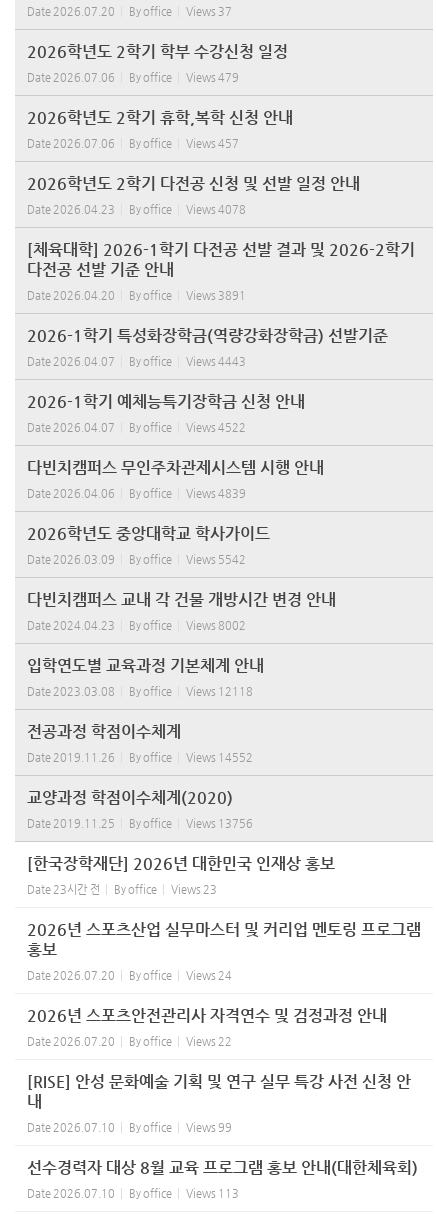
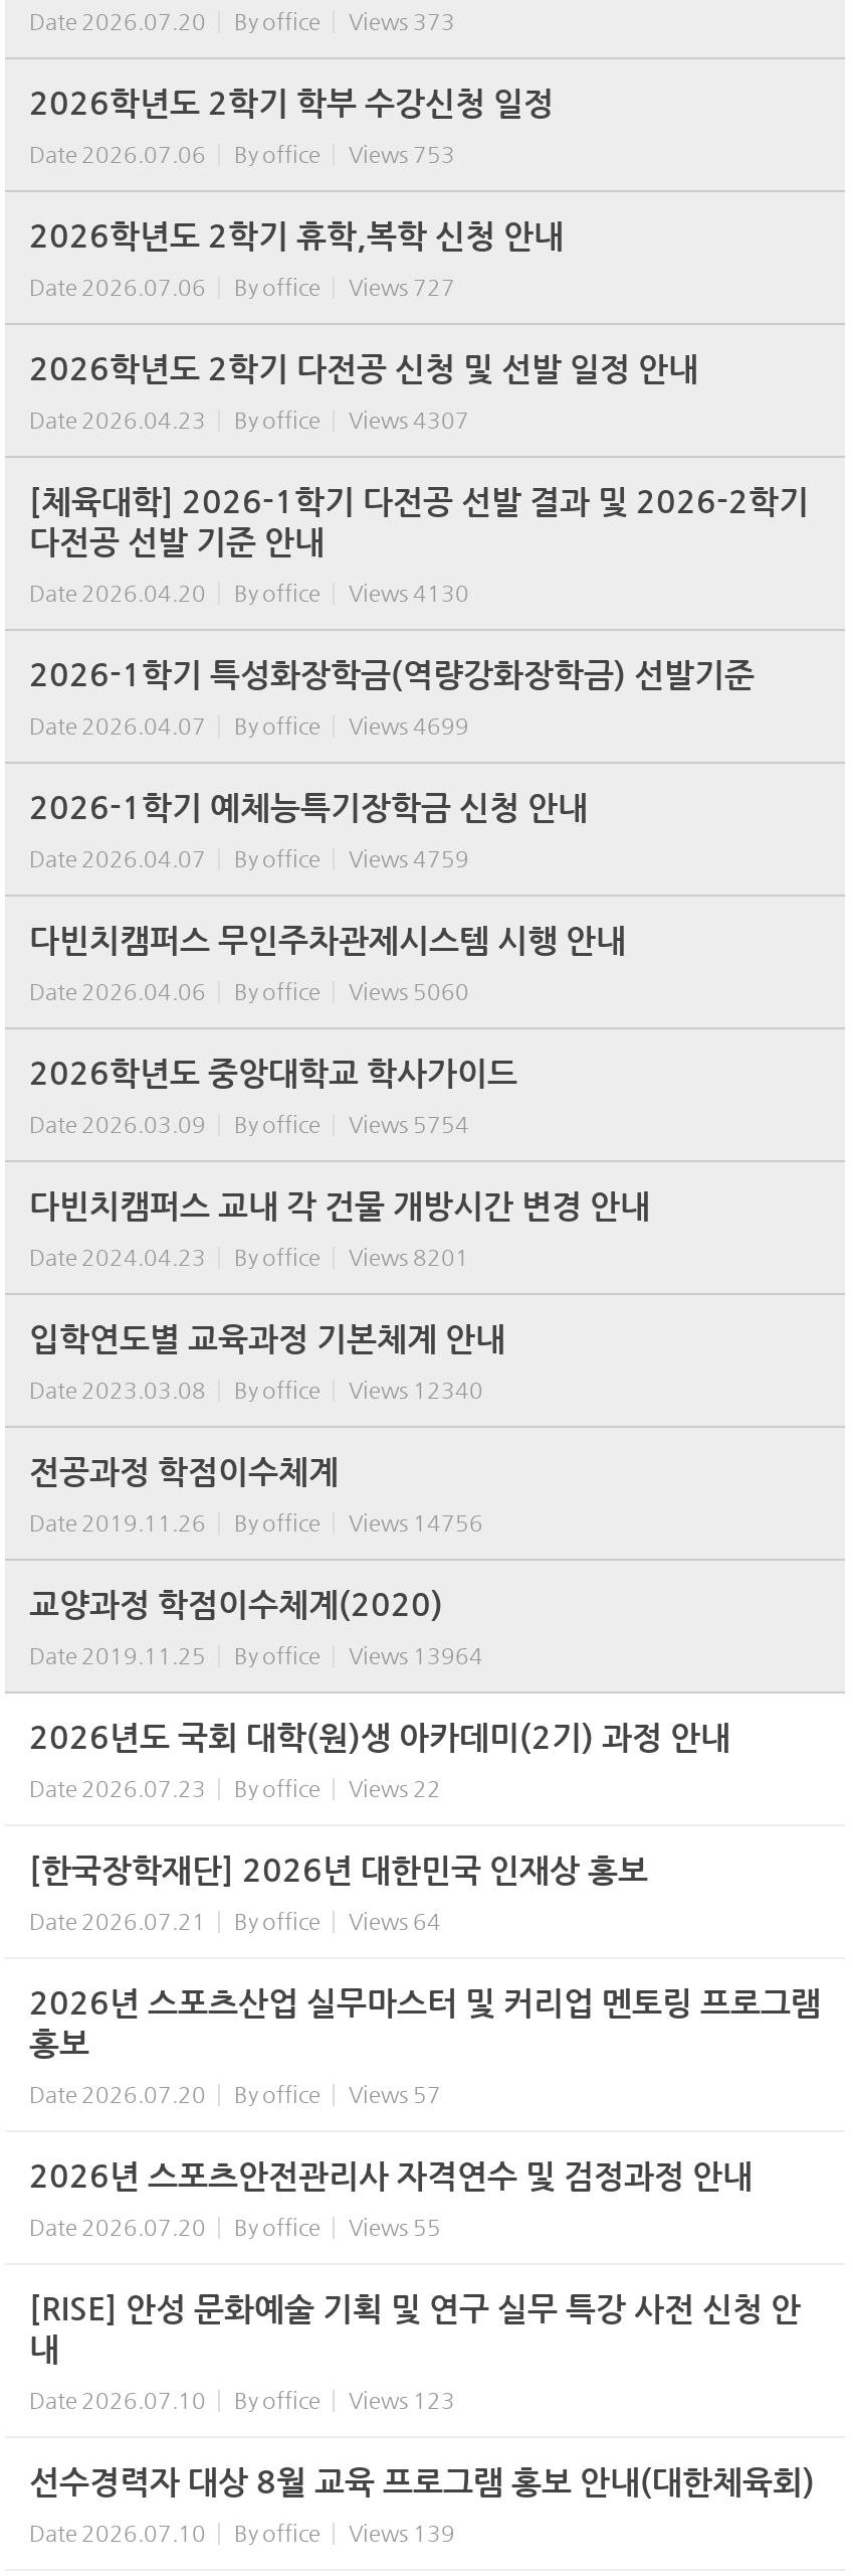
[27,5,232,18] Date 2026.07.20 By office Views 37 -> [29,9,455,35] Date 2026.07.20 By office Views 373
[27,71,239,84] Date 2026.07.06 By office Views 479 -> [29,142,455,168] Date 2026.07.06 By office Views 753
[27,137,239,150] Date 2026.07.06 By office Views 457 -> [29,275,455,301] Date 2026.07.06 By office Views 727
[27,203,246,216] Date 2026.04.23 By office Views 4078 -> [29,408,469,434] Date 2026.04.23 By office Views 4307
[27,289,246,302] Date 2026.04.20 By office Views 3891 -> [29,581,469,607] Date 2026.04.20 By office Views 4130
[27,355,246,368] Date 2026.04.07 By office Views 4443 -> [29,713,469,740] Date 2026.04.07 By office Views 4699
[27,421,246,434] Date 2026.04.07 By office Views 4522 -> [29,846,469,872] Date 2026.04.07 By office Views 4759
[27,487,246,500] Date 2026.04.06 By office Views 4839 -> [29,979,469,1005] Date 2026.04.06 By office Views 5060
[27,553,246,566] Date 2026.03.09 By office Views 5542 -> [29,1112,469,1138] Date 2026.03.09 By office Views 5754
[27,619,246,632] Date 2024.04.23 By office Views 8002 -> [29,1245,469,1271] Date 2024.04.23 By office Views 8201
[27,685,253,698] Date 2023.03.08 By office Views 12118 -> [29,1378,483,1404] Date 2023.03.08 By office Views 12340
[27,751,253,764] Date 2019.11.26 By office Views 14552 -> [29,1510,483,1537] Date 2019.11.26 By office Views 14756
[186,817,253,830] Views 13756 -> [29,1643,730,1802] Views 13964 | 2026년도 국회 대학(원)생 아카데미(2기) 과정 안내 | Date 2026.07.23 | By office | Views 22
[27,883,100,896] Date 23시간 전 -> [29,1909,206,1935] Date 2026.07.21
[171,883,217,896] Views 23 -> [349,1909,441,1935] Views 64
[27,969,232,982] Date 2026.07.20 By office Views 24 -> [29,2082,441,2108] Date 2026.07.20 By office Views 57
[27,1035,232,1048] Date 2026.07.20 By office Views 22 -> [29,2215,441,2241] Date 2026.07.20 By office Views 55
[27,1121,232,1134] Date 2026.07.10 By office Views 99 -> [29,2388,455,2414] Date 2026.07.10 By office Views 123
[27,1187,239,1200] Date 2026.07.10 By office Views 113 -> [29,2521,455,2547] Date 2026.07.10 By office Views 139

